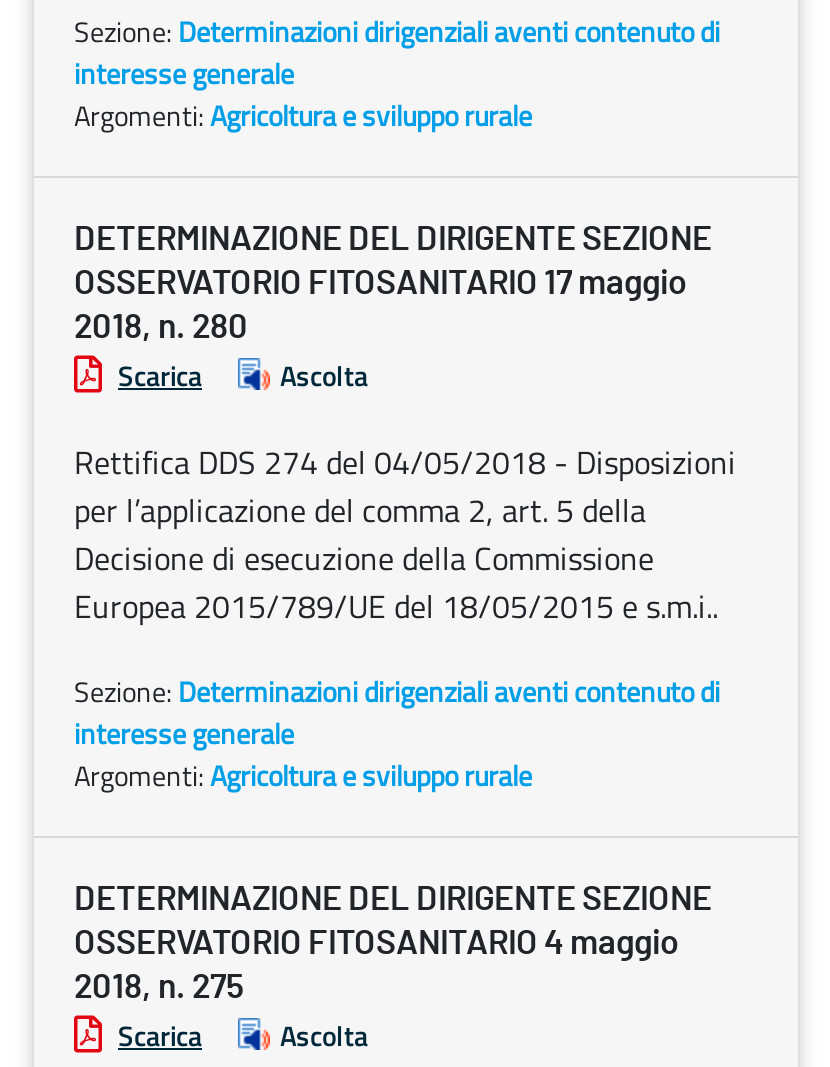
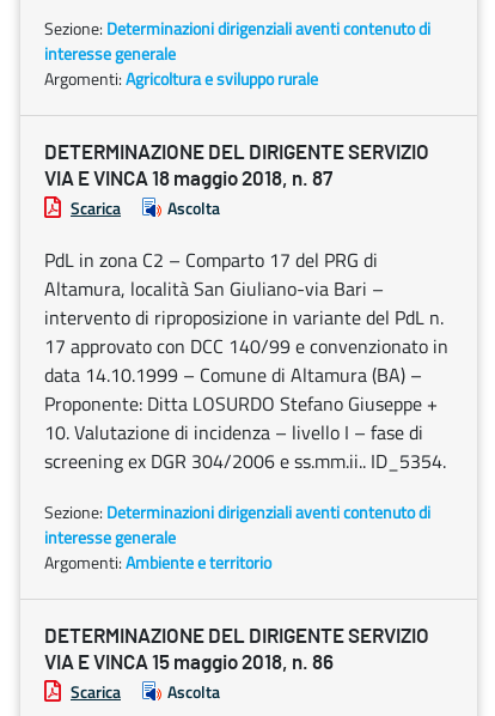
[74,222,712,344] DETERMINAZIONE DEL DIRIGENTE SEZIONE | OSSERVATORIO FITOSANITARIO 17 maggio | 2018, n. 280 -> [44,142,429,189] DETERMINAZIONE DEL DIRIGENTE SERVIZIO | VIA E VINCA 18 maggio 2018, n. 87
moved [118,354,368,396] -> [71,195,220,220]: Scarica | Ascolta
[74,438,736,630] Rettifica DDS 274 del 04/05/2018 - Disposizioni | per l’applicazione del comma 2, art. 5 della | Decisione di esecuzione della Commissione | Europea 2015/789/UE del 18/05/2015 e s.m.i.. -> [44,245,448,475] PdL in zona C2 – Comparto 17 del PRG di | Altamura, località San Giuliano-via Bari – | intervento di riproposizione in variante del PdL n. | 17 approvato con DCC 140/99 e convenzionato in | data 14.10.1999 – Comune di Altamura (BA) – | Proponente: Ditta LOSURDO Stefano Giuseppe + | 10. Valutazione di incidenza – livello I – fase di | screening ex DGR 304/2006 e ss.mm.ii.. ID_5354.
moved [74,670,720,754] -> [44,499,430,550]: Sezione: Determinazioni dirigenziali aventi contenuto di | interesse generale
[74,754,532,796] Argomenti: Agricoltura e sviluppo rurale -> [44,550,271,575] Argomenti: Ambiente e territorio
[74,882,712,1004] DETERMINAZIONE DEL DIRIGENTE SEZIONE | OSSERVATORIO FITOSANITARIO 4 maggio | 2018, n. 275 -> [44,626,429,673] DETERMINAZIONE DEL DIRIGENTE SERVIZIO | VIA E VINCA 15 maggio 2018, n. 86

